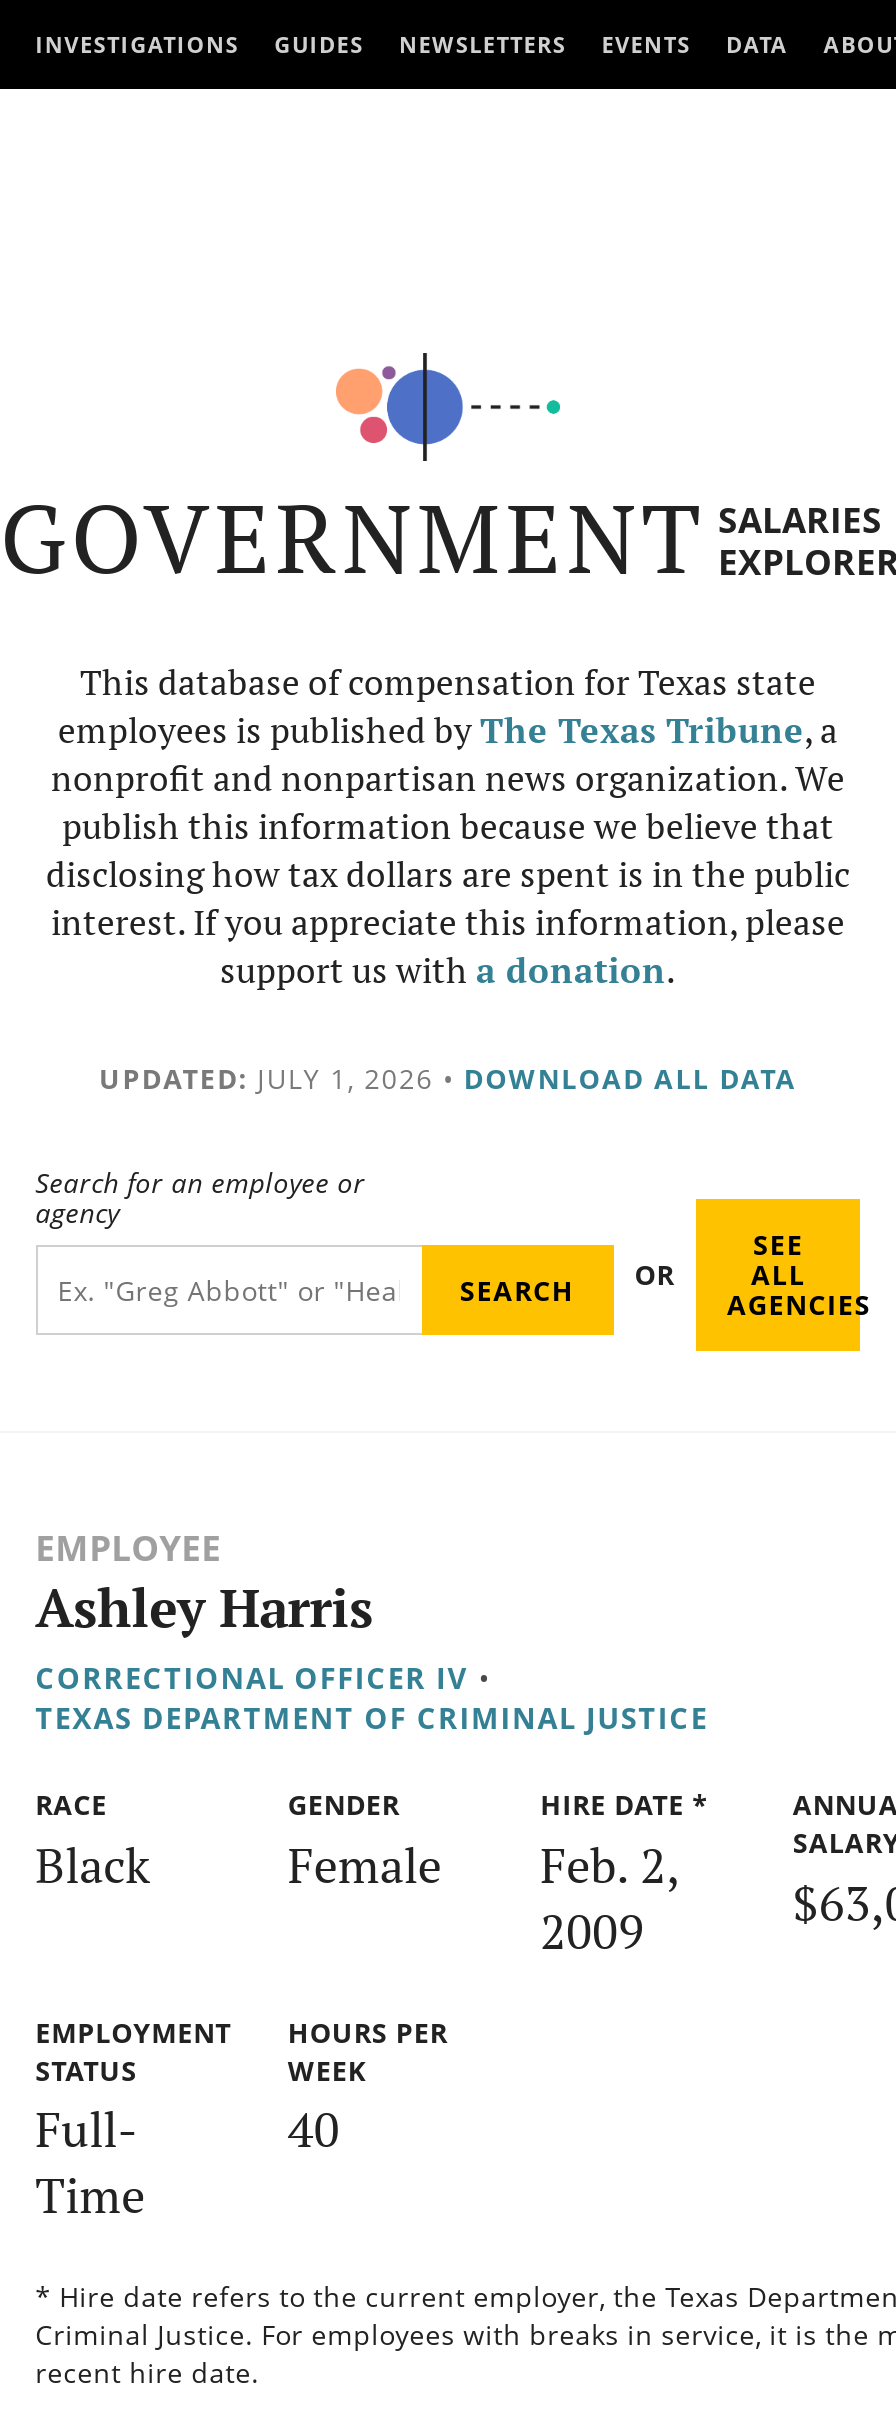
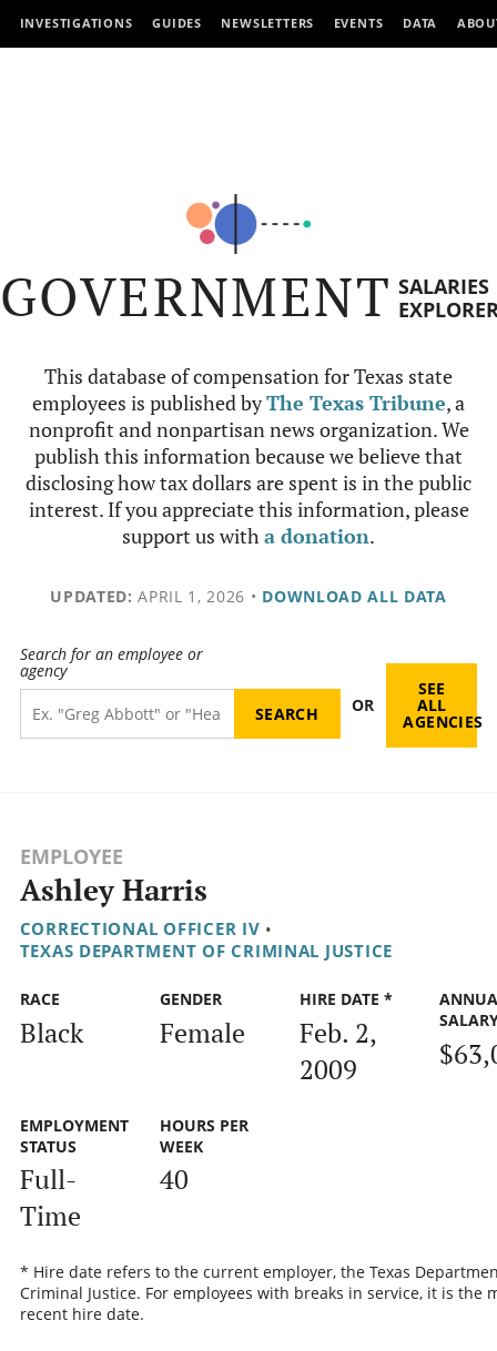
[99,1059,797,1097] UPDATED: JULY 1, 2026 • DOWNLOAD ALL DATA -> [50,586,447,607] UPDATED: APRIL 1, 2026 • DOWNLOAD ALL DATA

